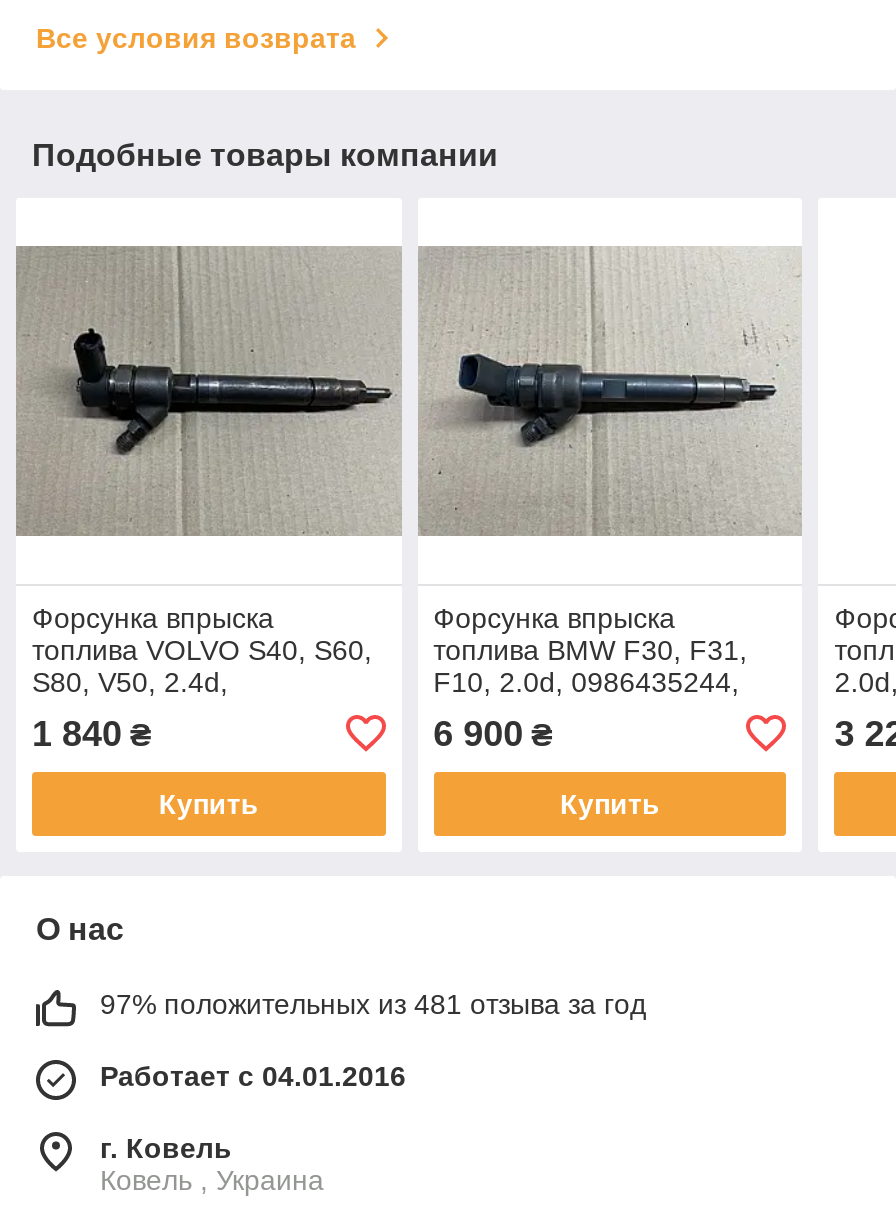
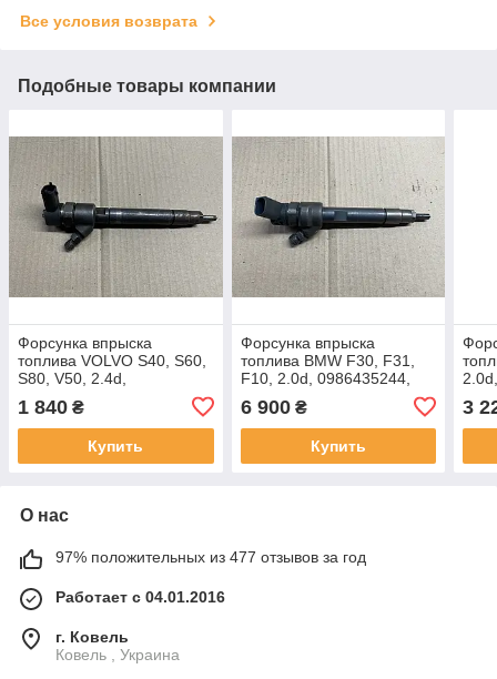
[100,988,646,1020] 97% положительных из 481 отзыва за год -> [55,548,366,566] 97% положительных из 477 отзывов за год

